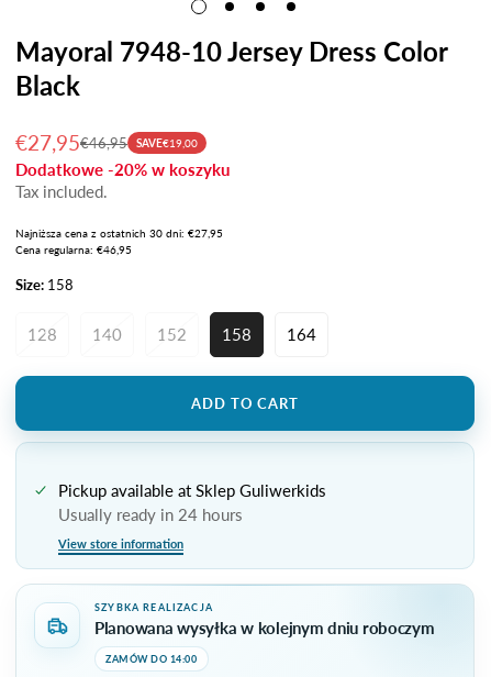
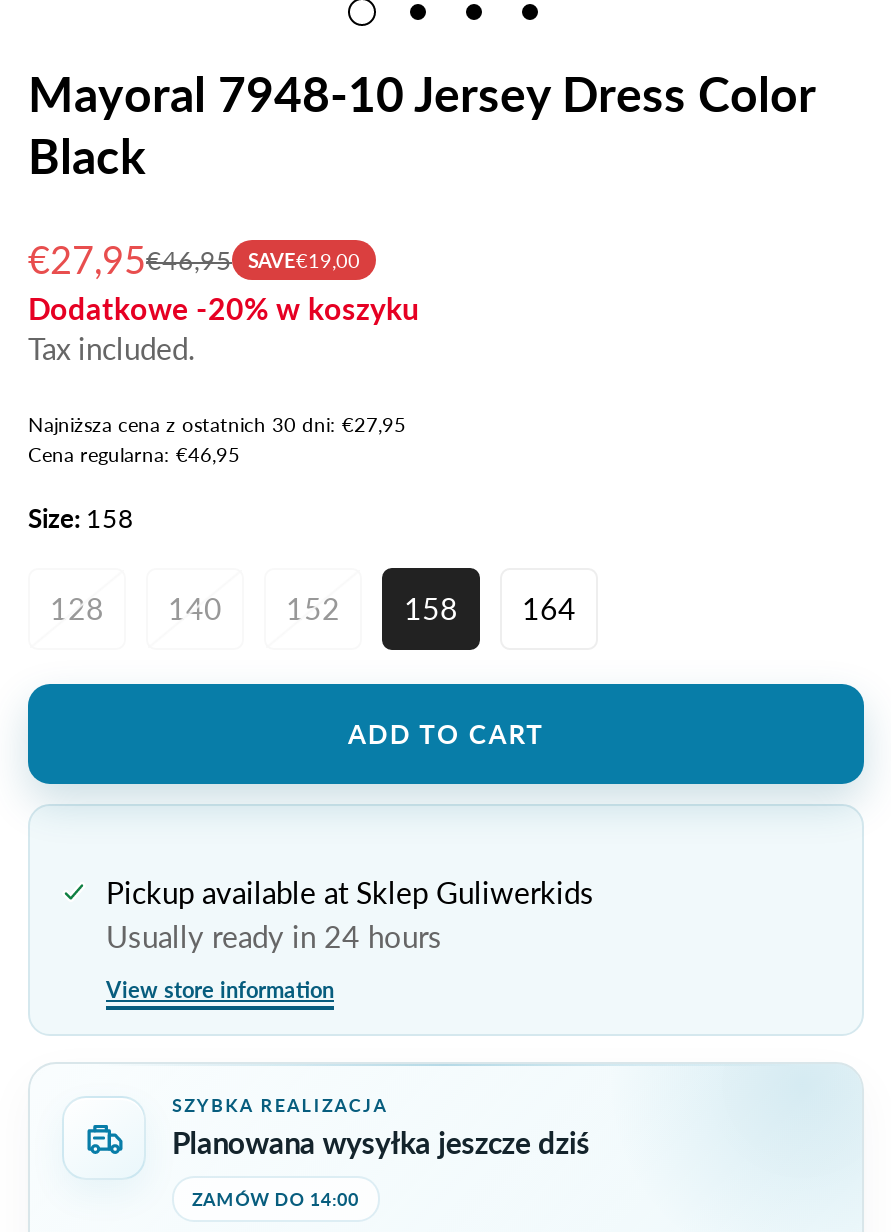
[94,618,435,637] Planowana wysyłka w kolejnym dniu roboczym -> [172,1124,590,1160] Planowana wysyłka jeszcze dziś

